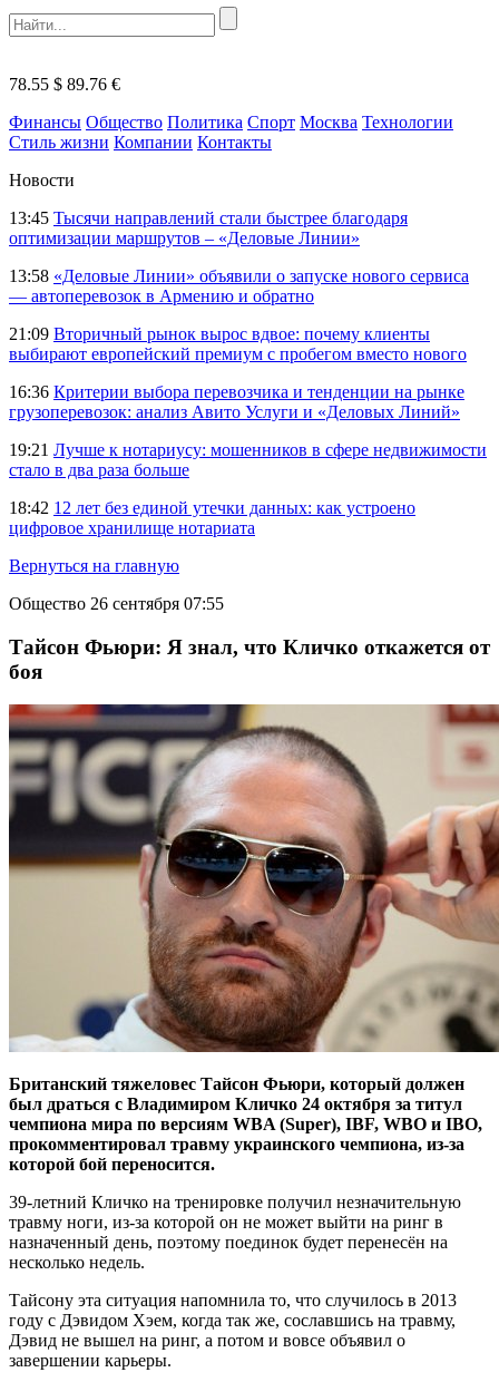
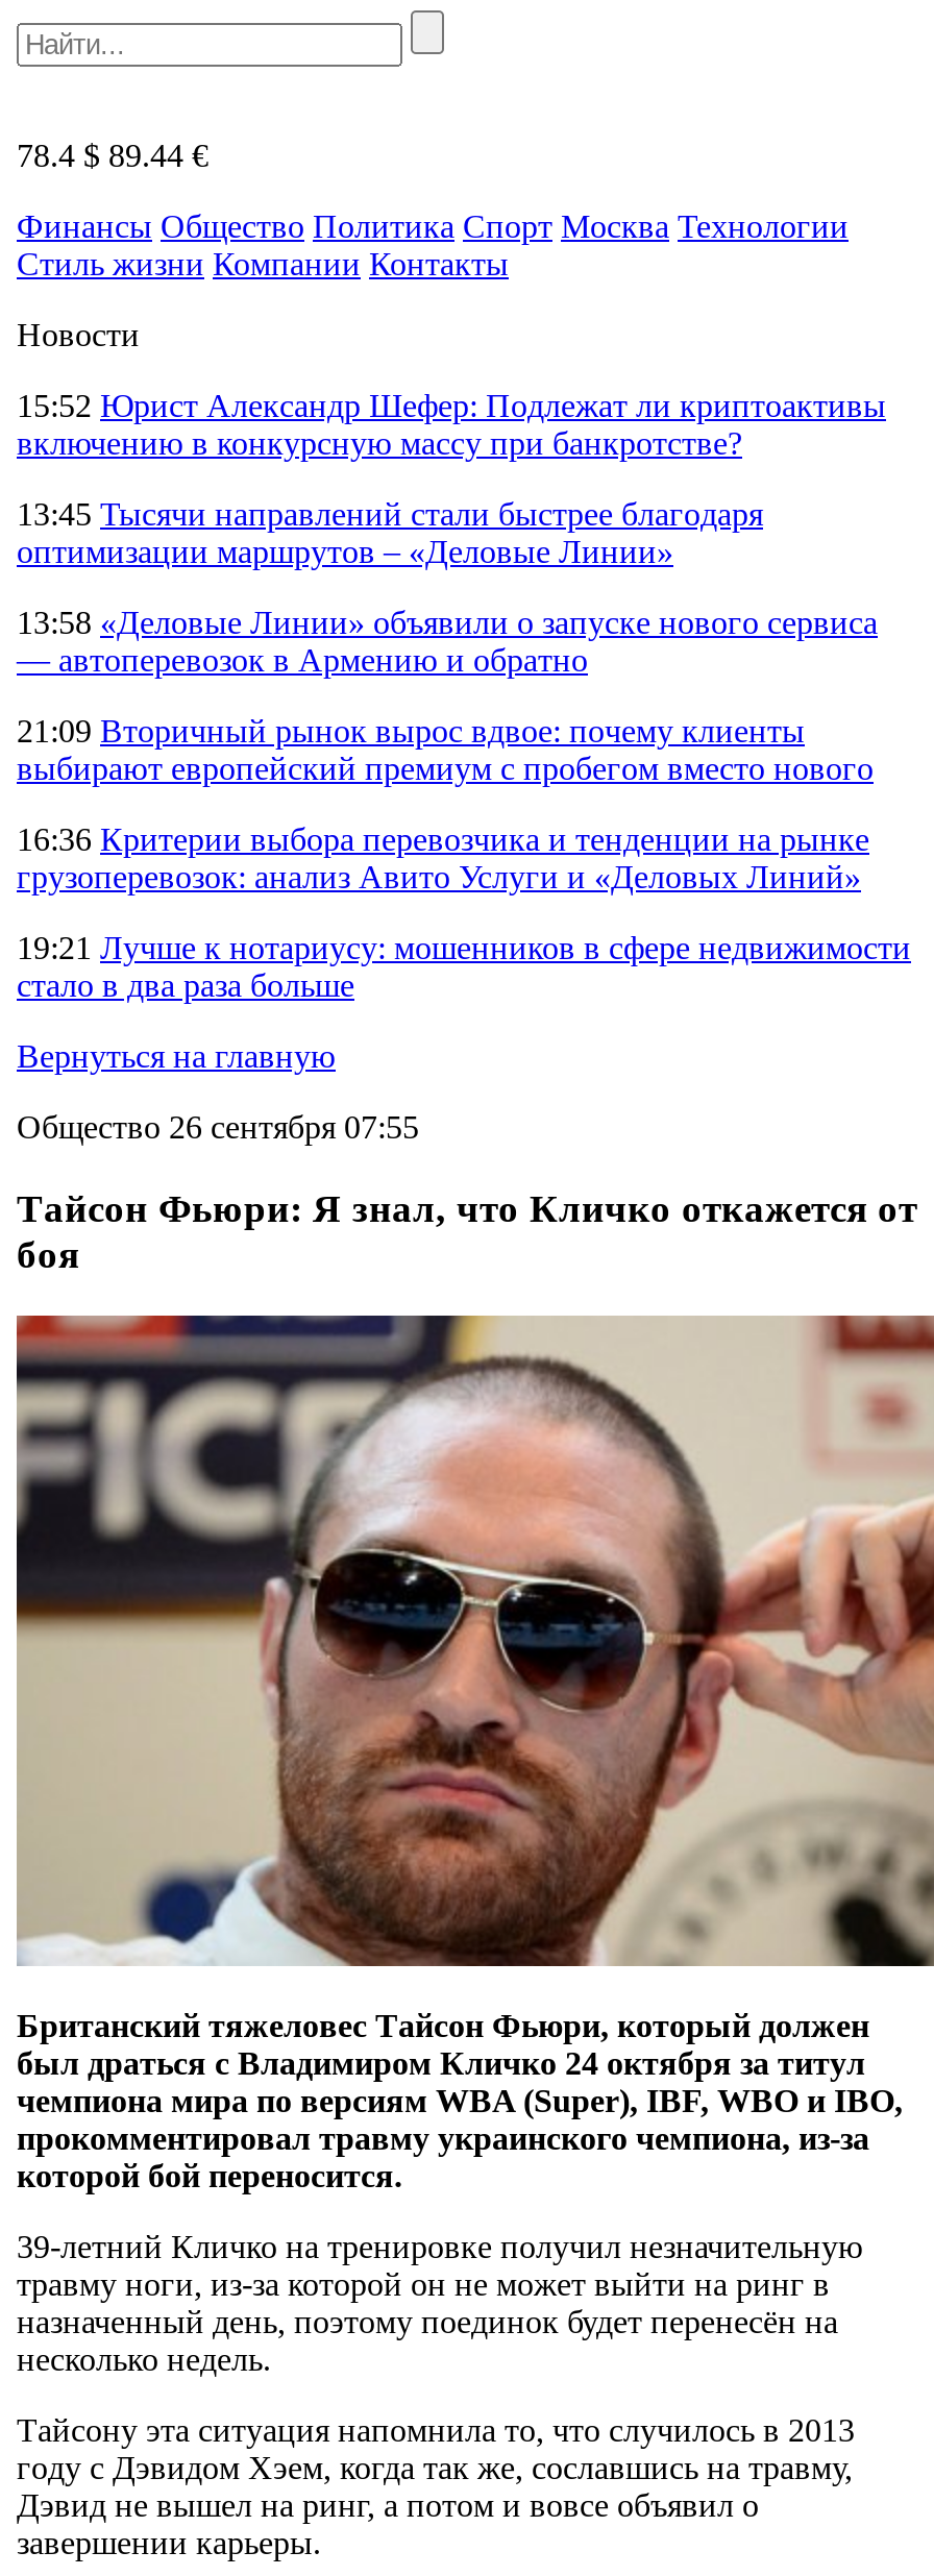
[9,75,120,94] 78.55 $ 89.76 € -> [17,138,208,173] 78.4 $ 89.44 €
none -> [17,388,886,461] 15:52 Юрист Александр Шефер: Подлежат ли криптоактивы | включению в конкурсную массу при банкротстве?
moved [9,208,487,479] -> [17,496,911,1003]: 13:45 Тысячи направлений стали быстрее благодаря | оптимизации маршрутов – «Деловые Линии» | 13:58 «Деловые Линии» объявили о запуске нового сервиса | ... | 19:21 Лучше к нотариусу: мошенников в сфере недвижимости | стало в два раза больше
[9,498,415,537] 18:42 12 лет без единой утечки данных: как устроено | цифровое хранилище нотариата -> none

